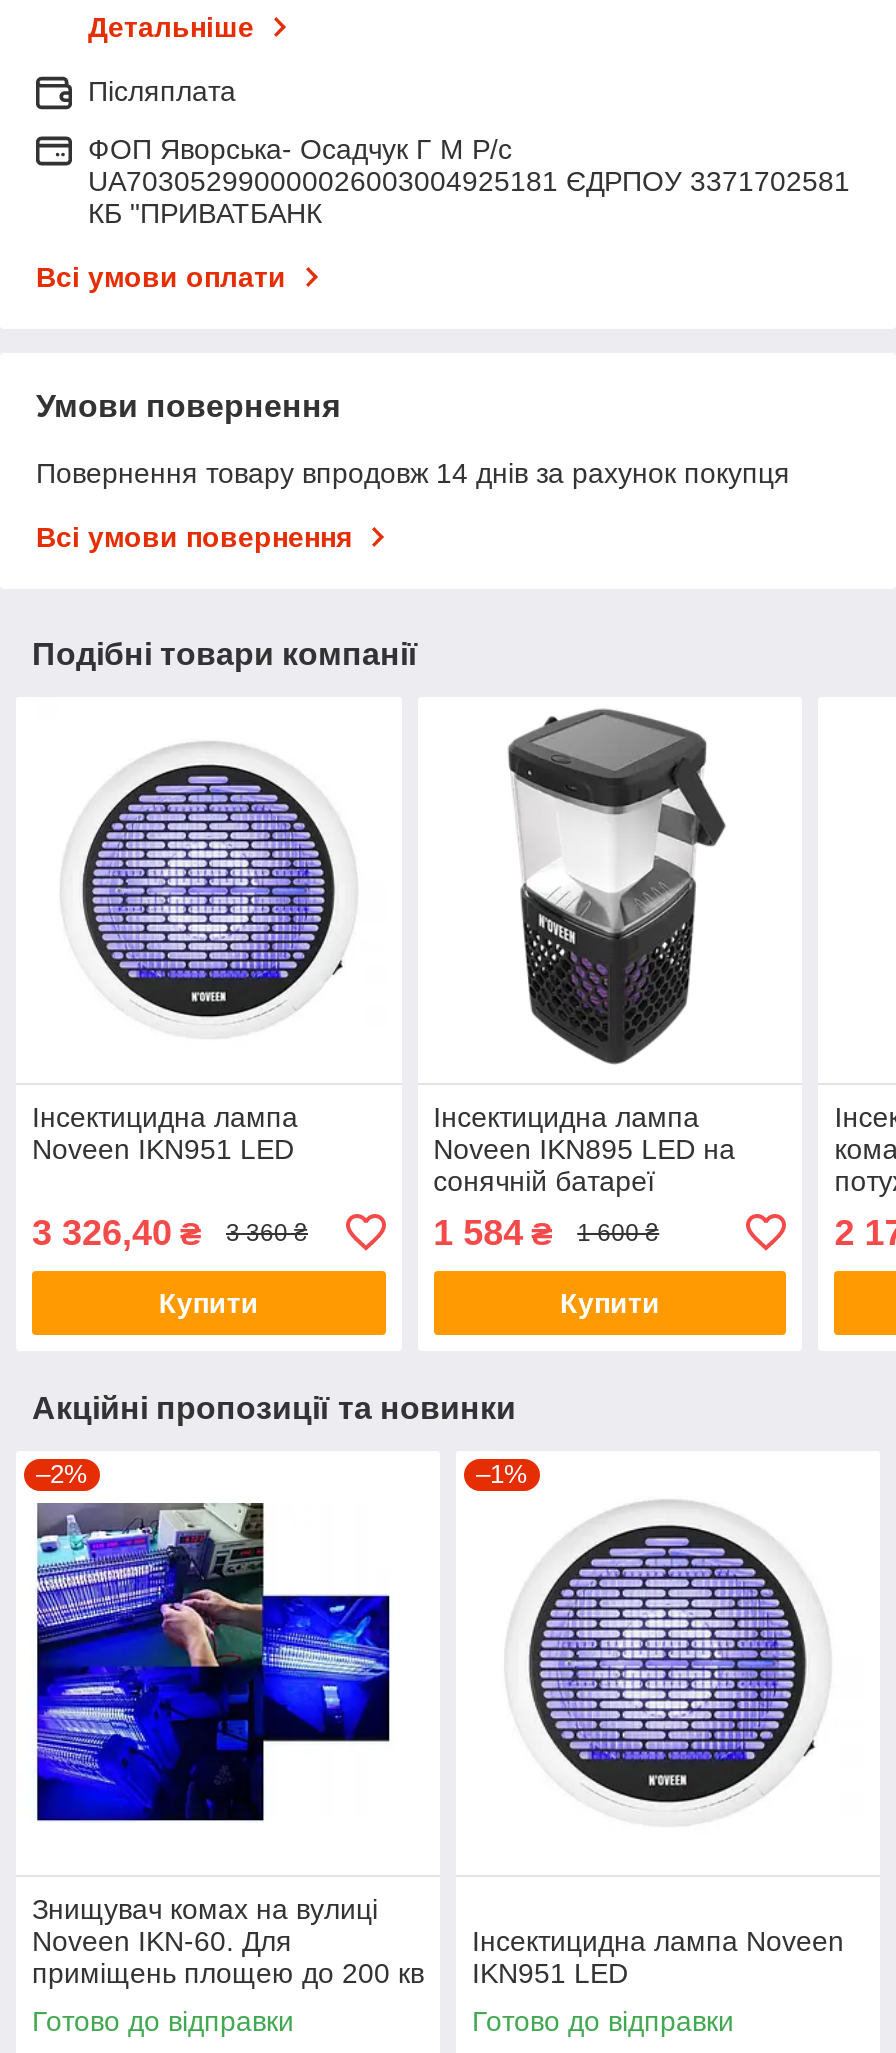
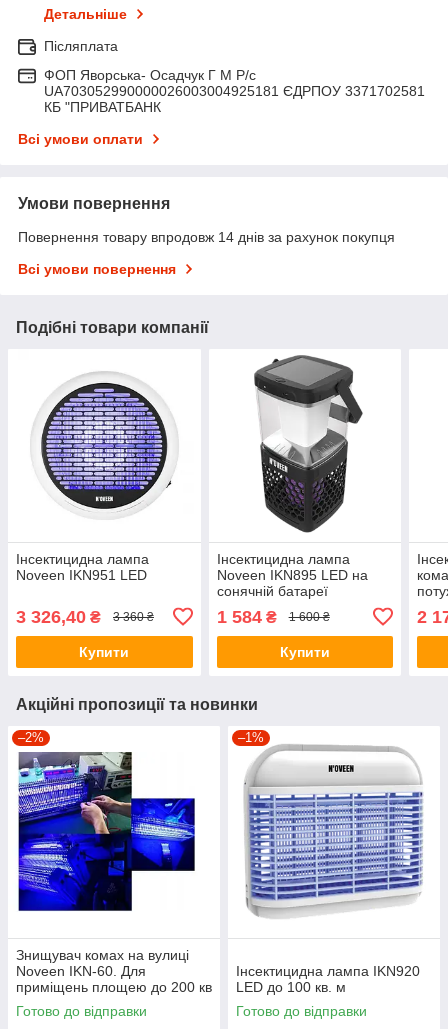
[490,1489,846,1833] [image] -> [244,744,424,918] [image]
[472,1925,844,1989] Інсектицидна лампа Noveen | IKN951 LED -> [236,963,420,995] Інсектицидна лампа IKN920 | LED до 100 кв. м

